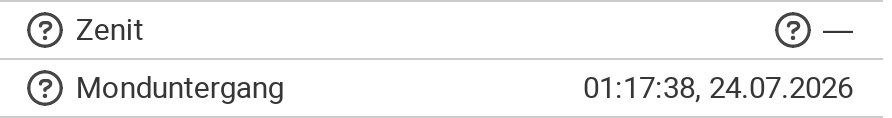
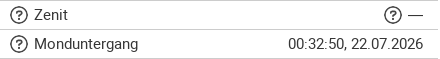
[583,71,853,107] 01:17:38, 24.07.2026 -> [288,35,423,53] 00:32:50, 22.07.2026

